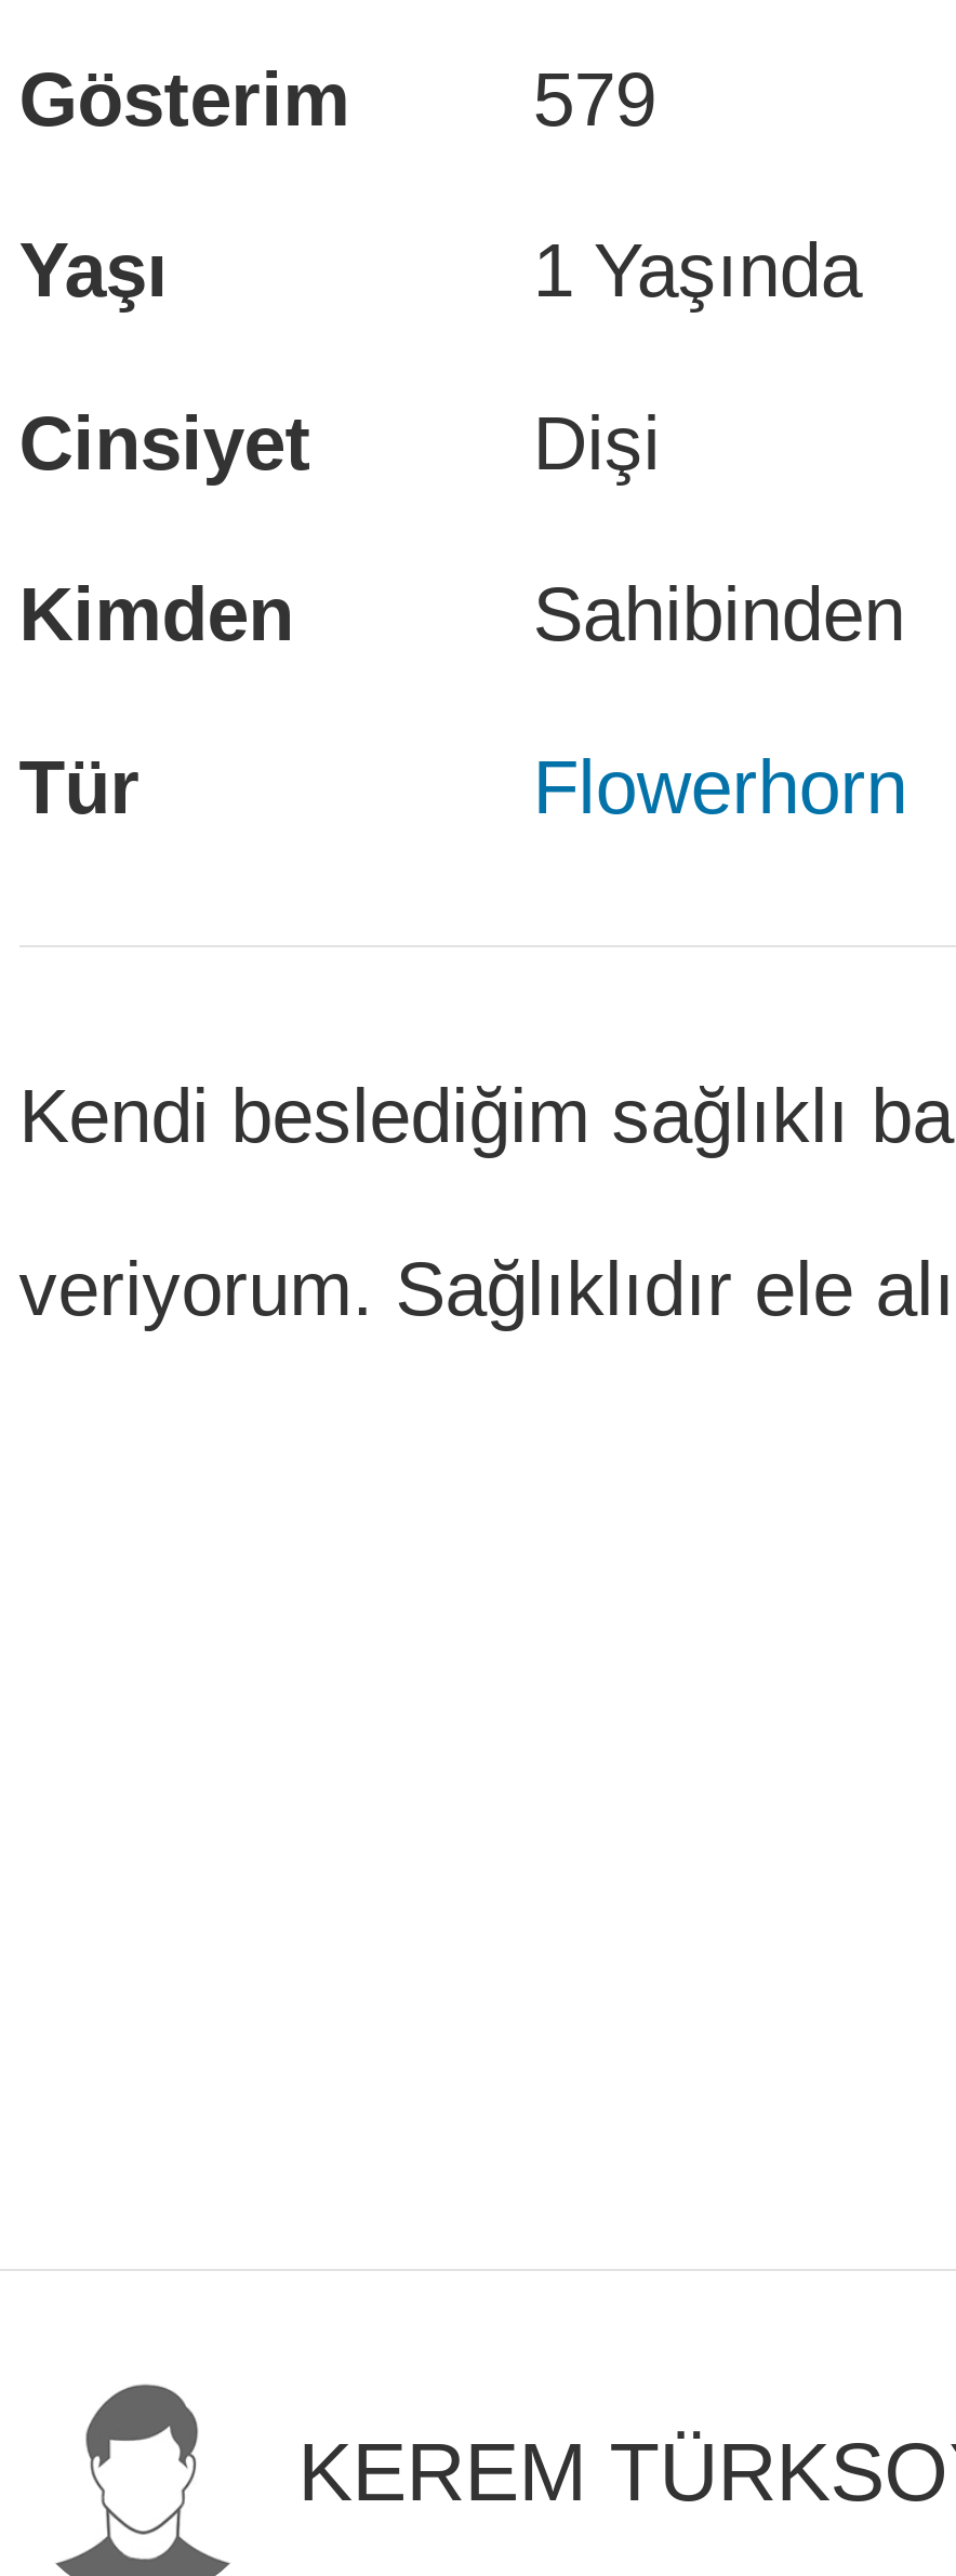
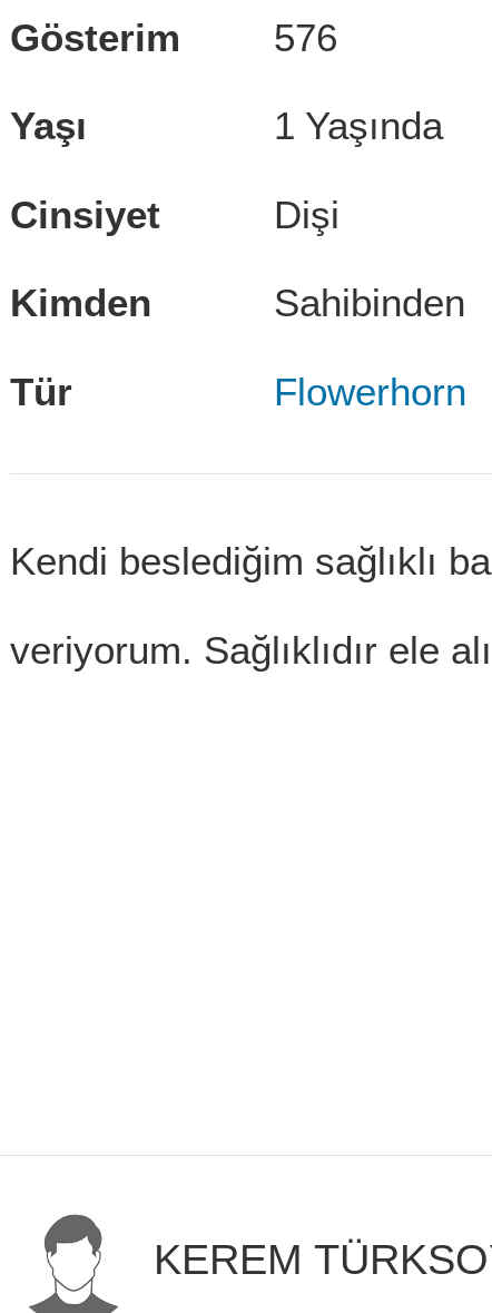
[533,55,656,140] 579 -> [274,15,338,59] 576

